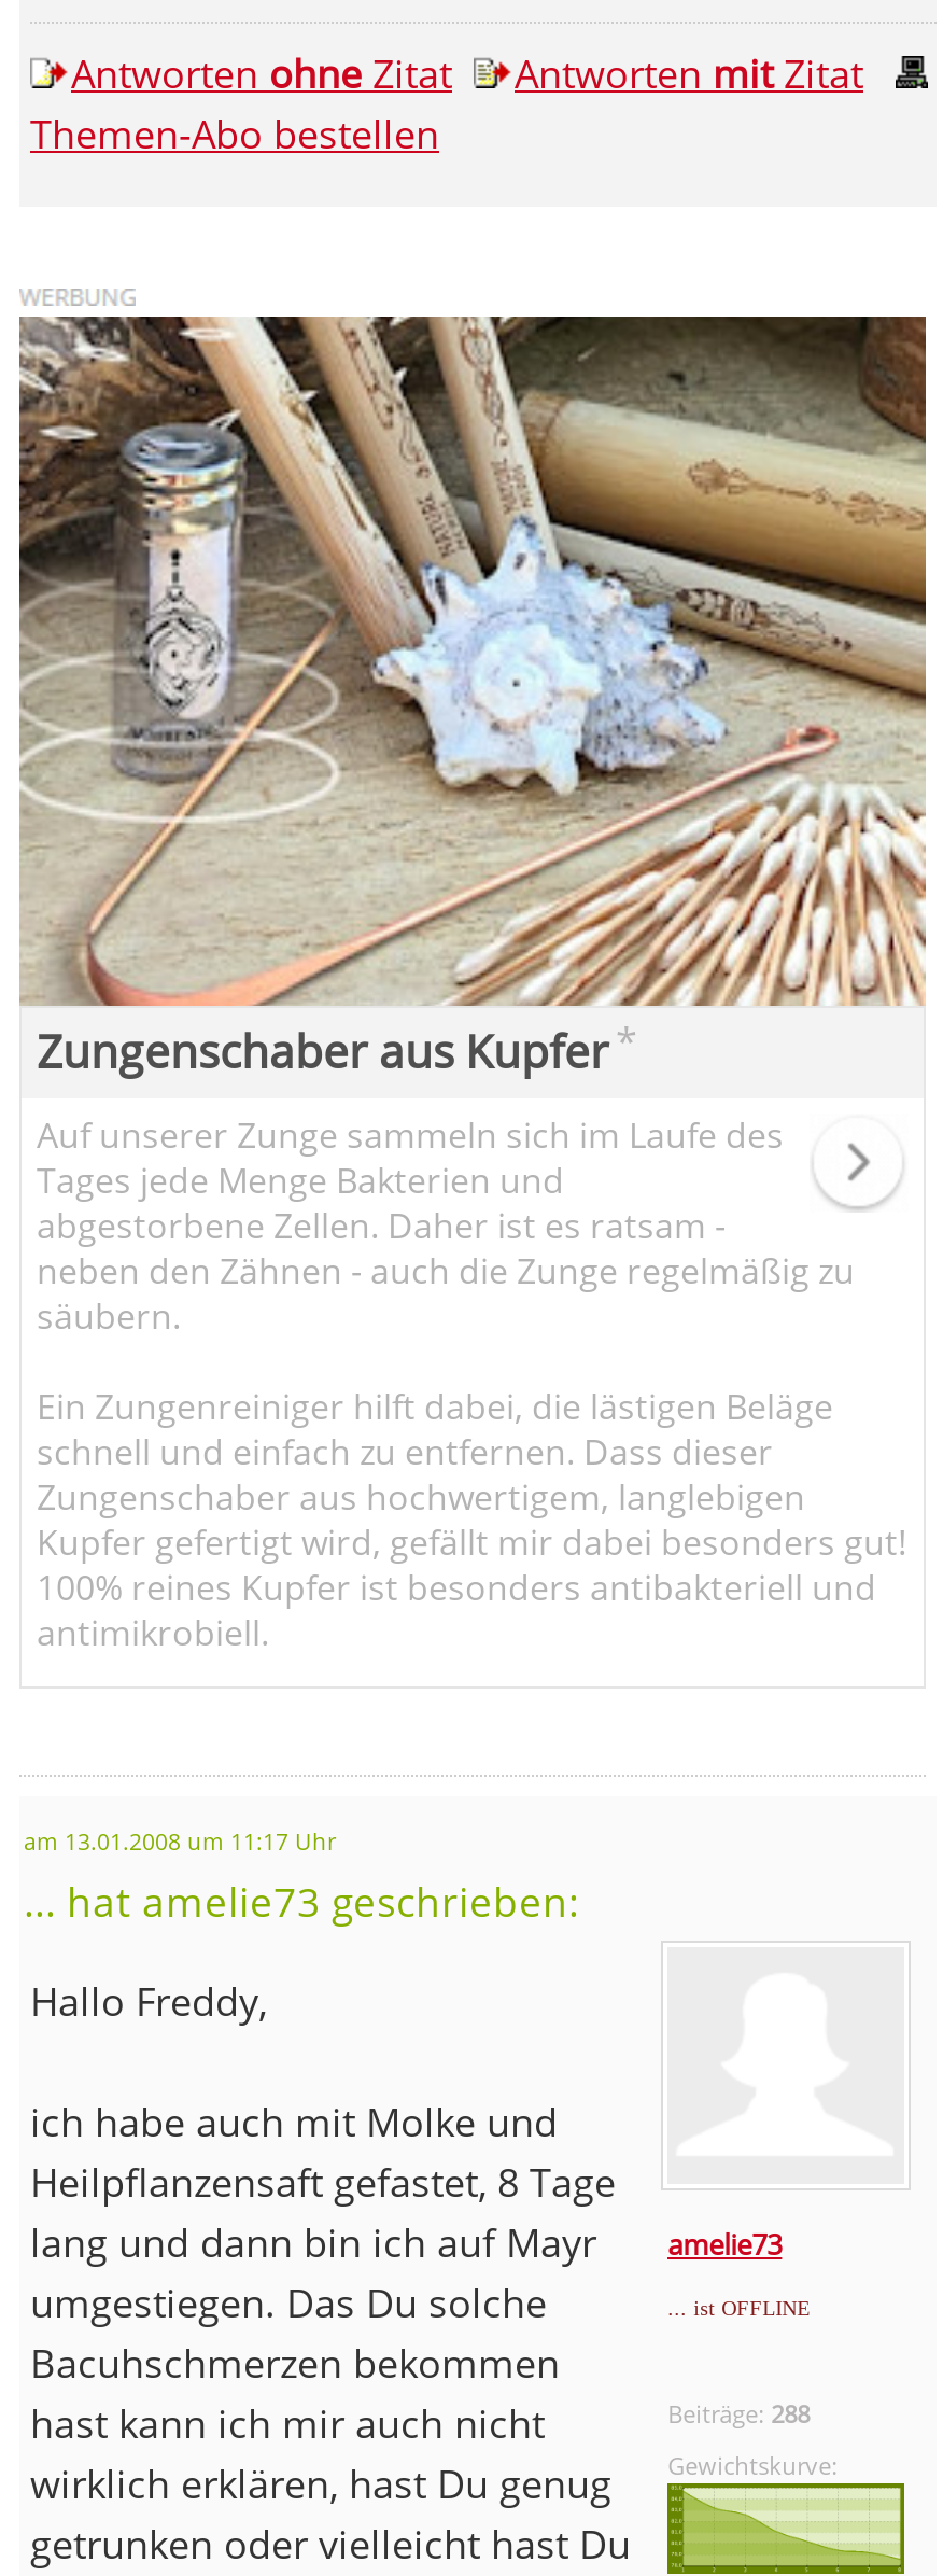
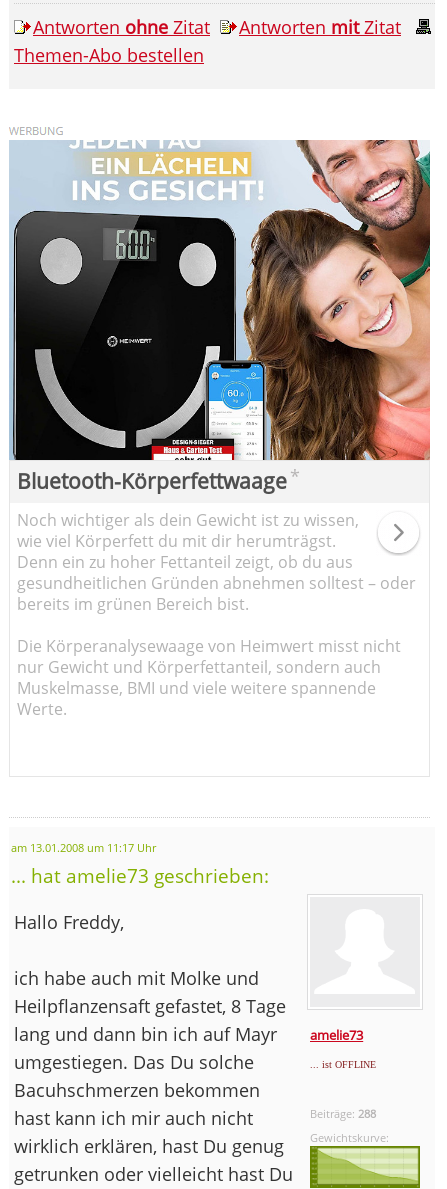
[17,314,928,1081] [image] | Zungenschaber aus Kupfer * -> [9,139,431,495] [image] | Bluetooth-Körperfettwaage *
[37,1111,855,1339] Auf unserer Zunge sammeln sich im Laufe des | Tages jede Menge Bakterien und | abgestorbene Zellen. Daher ist es ratsam - | neben den Zähnen - auch die Zunge regelmäßig zu | säubern. -> [17,509,416,615] Noch wichtiger als dein Gewicht ist zu wissen, | wie viel Körperfett du mit dir herumträgst. | Denn ein zu hoher Fettanteil zeigt, ob du aus | gesundheitlichen Gründen abnehmen solltest – oder | bereits im grünen Bereich bist.
[37,1382,906,1656] Ein Zungenreiniger hilft dabei, die lästigen Beläge | schnell und einfach zu entfernen. Dass dieser | Zungenschaber aus hochwertigem, langlebigen | Kupfer gefertigt wird, gefällt mir dabei besonders gut! | 100% reines Kupfer ist besonders antibakteriell und | antimikrobiell. -> [17,635,401,720] Die Körperanalysewaage von Heimwert misst nicht | nur Gewicht und Körperfettanteil, sondern auch | Muskelmasse, BMI und viele weitere spannende | Werte.

